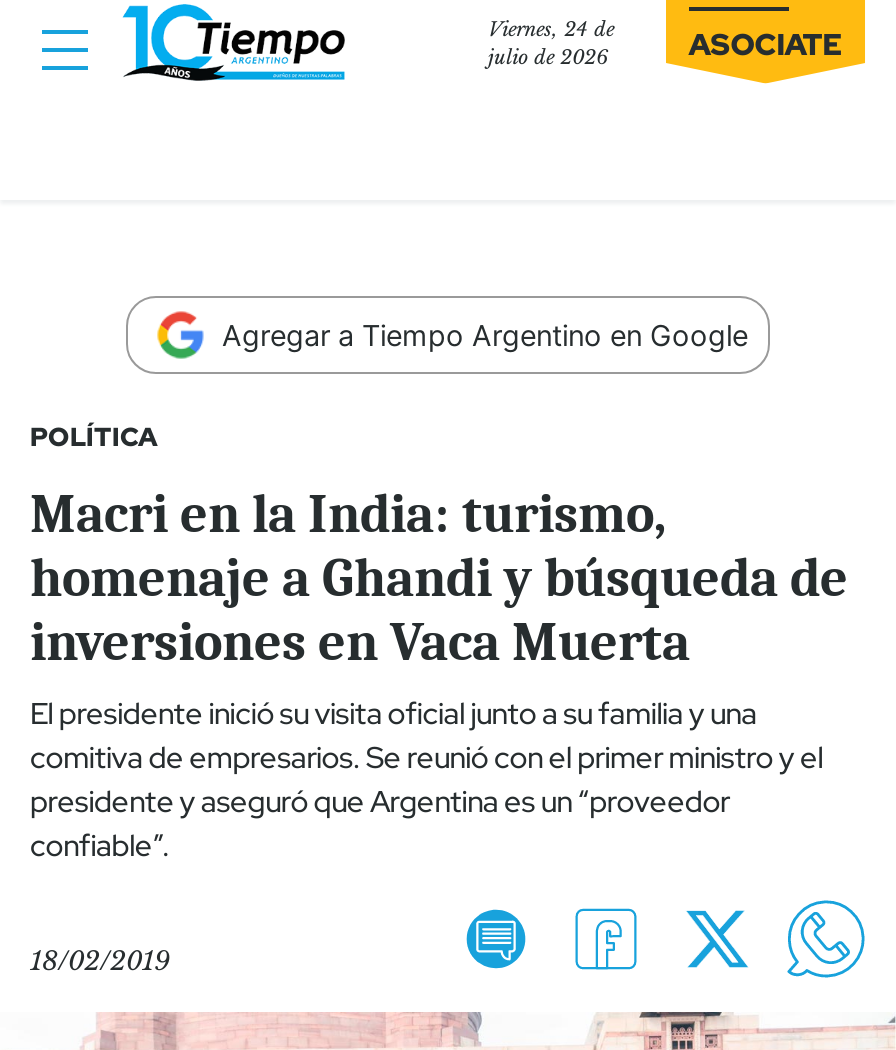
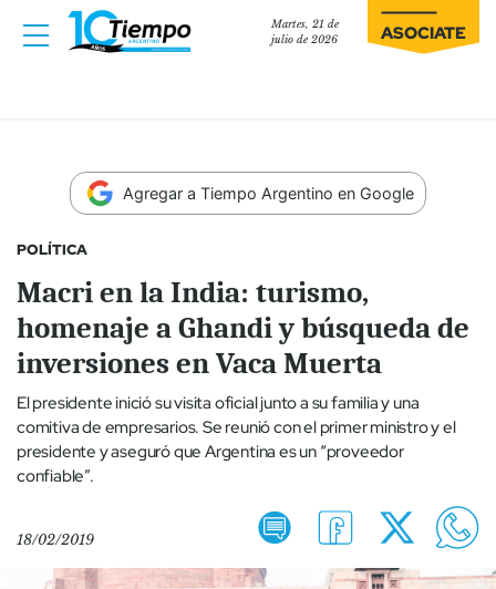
[488,18,614,42] Viernes, 24 de -> [271,18,339,31] Martes, 21 de

